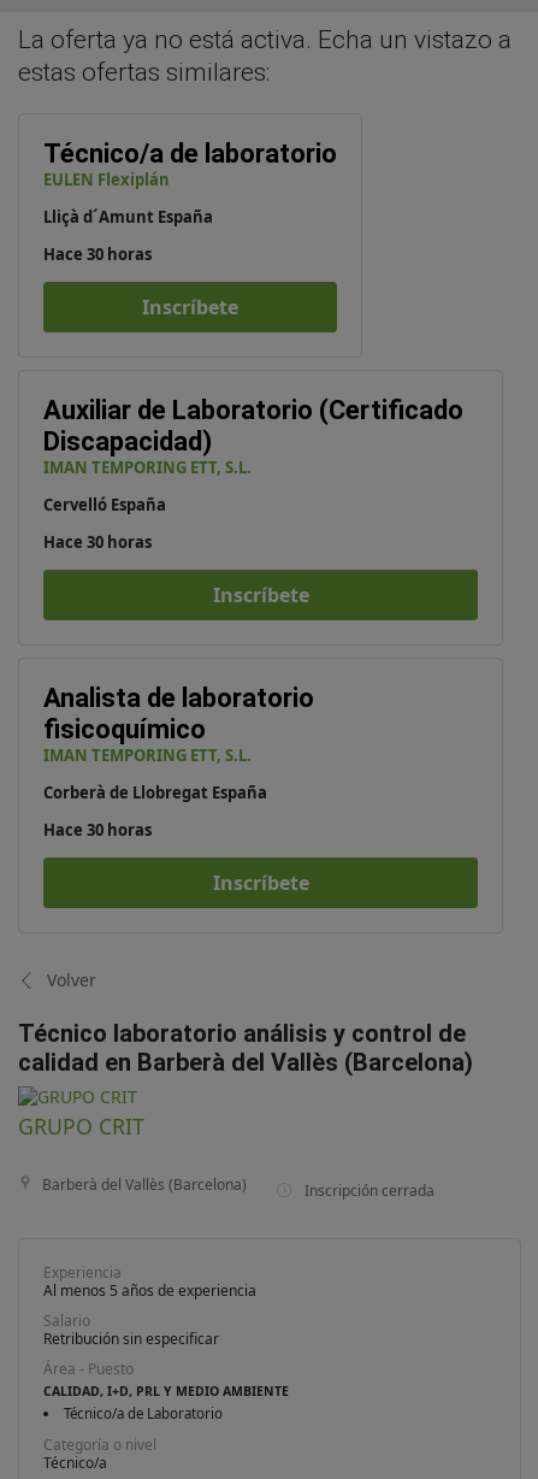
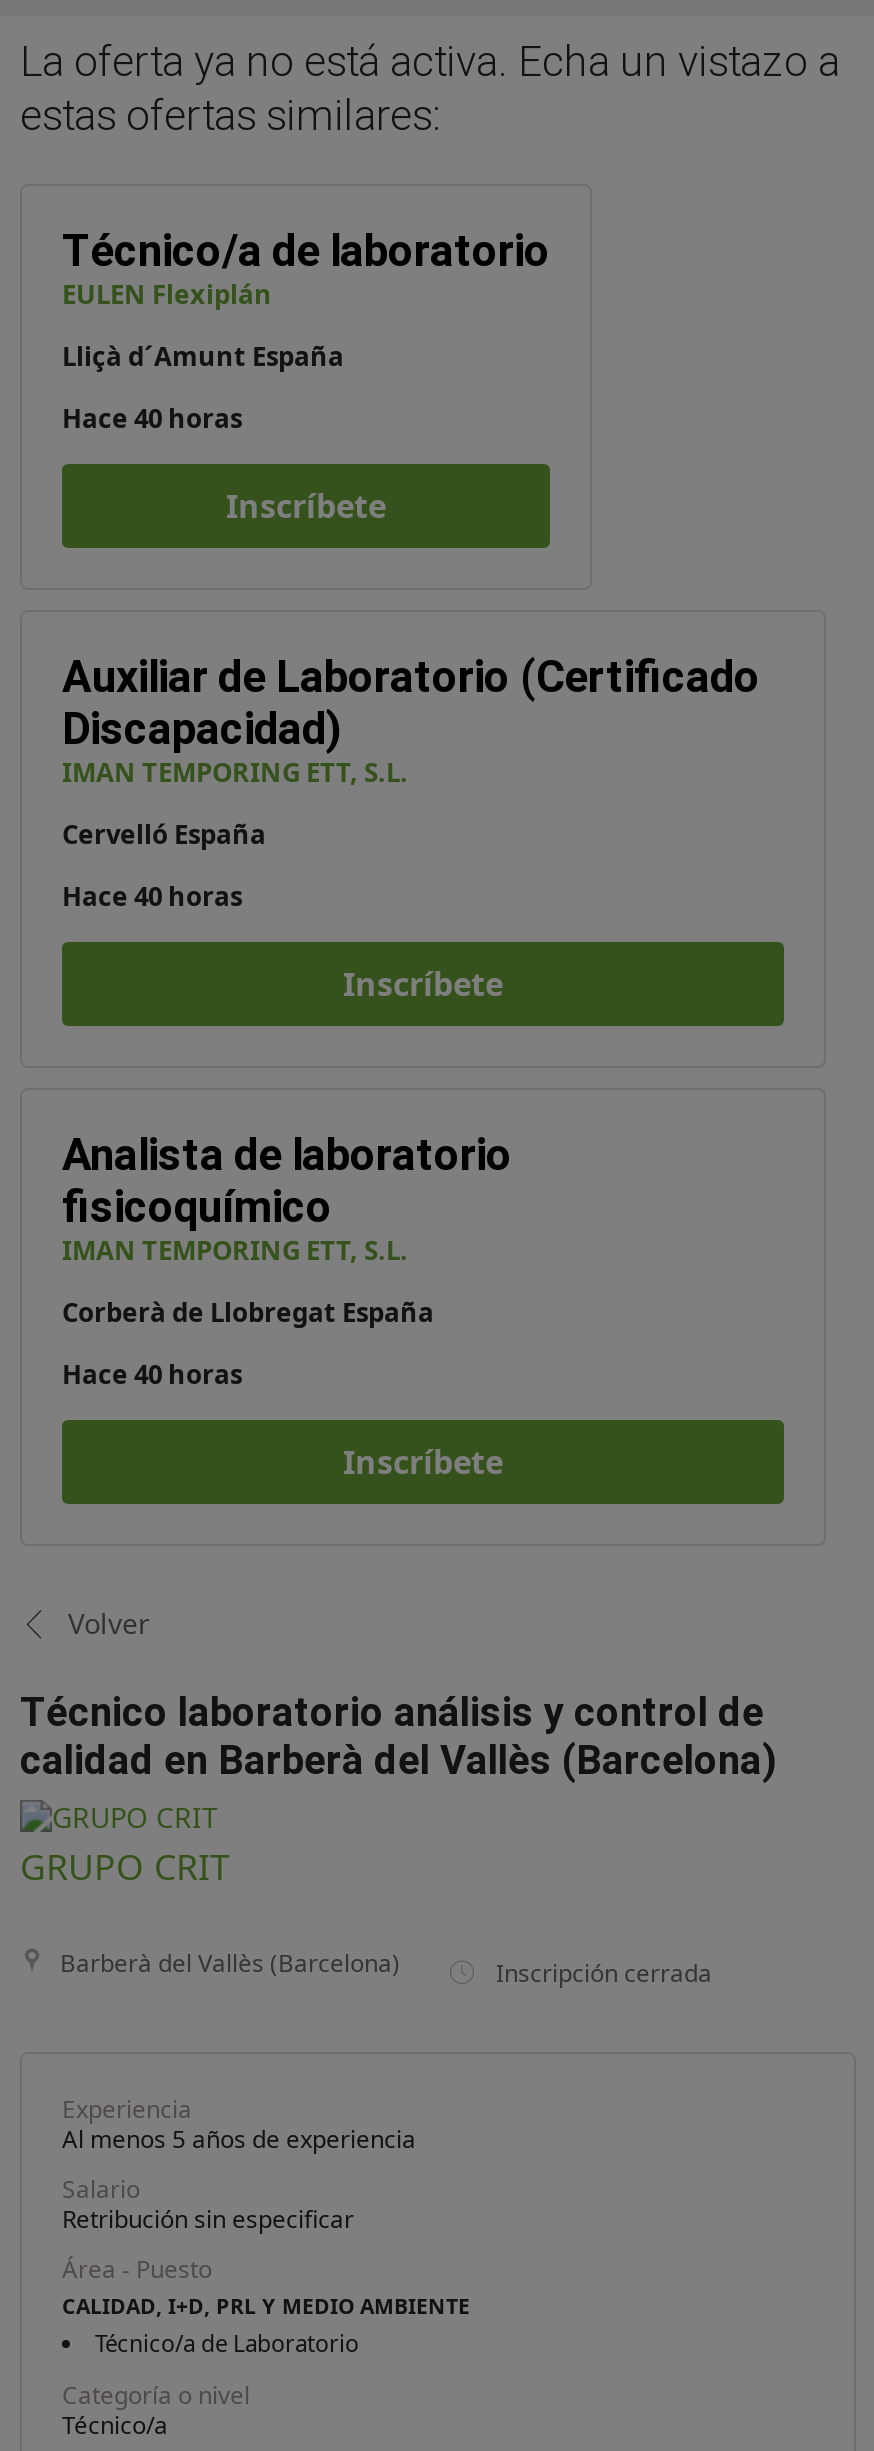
[43,243,152,265] Hace 30 horas -> [62,400,242,436] Hace 40 horas
[43,531,152,553] Hace 30 horas -> [62,878,242,914] Hace 40 horas
[43,819,152,841] Hace 30 horas -> [62,1356,242,1392] Hace 40 horas

